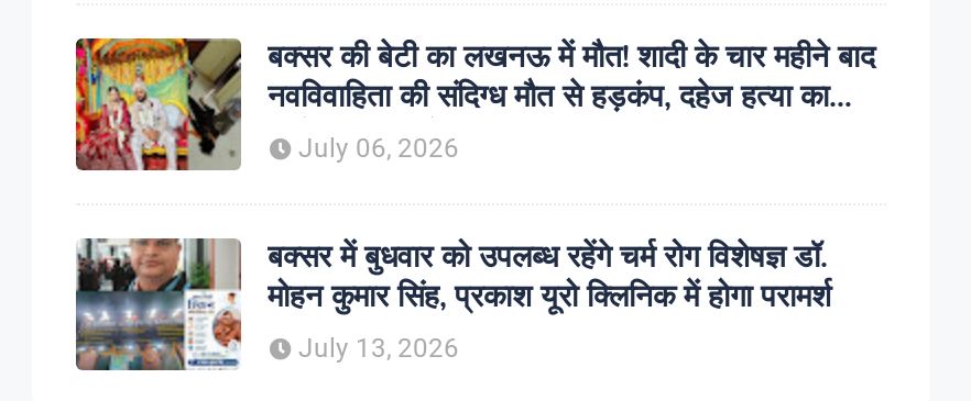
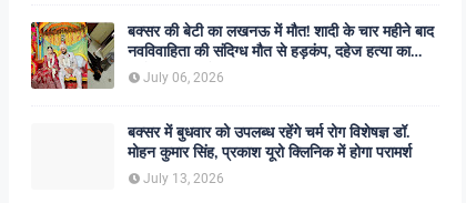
[74,236,243,372] [image] -> none

